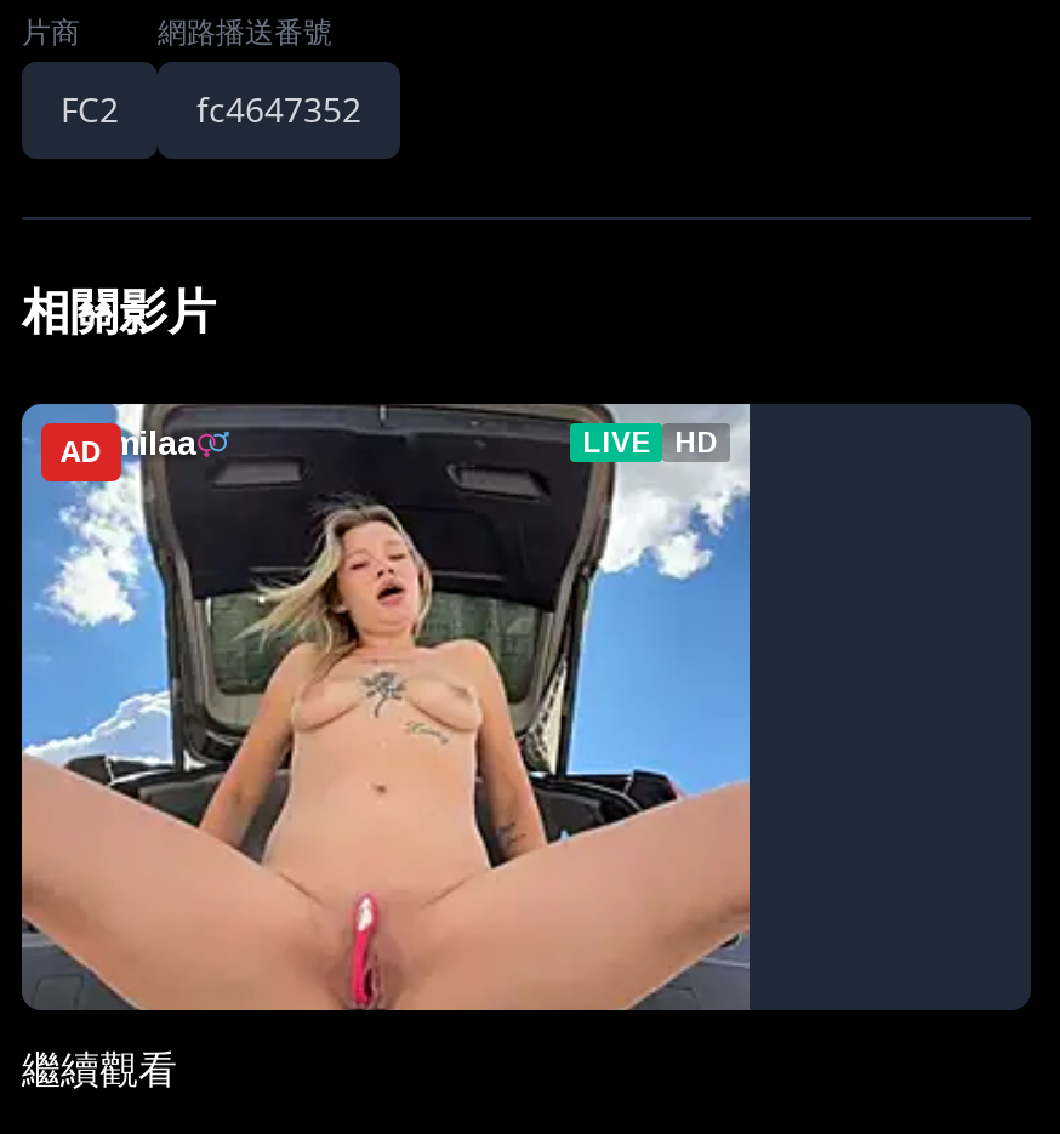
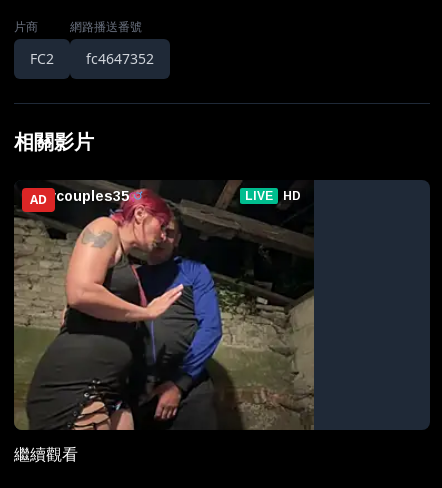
[19,401,752,1013] [image] -> [13,180,315,430] [image]

